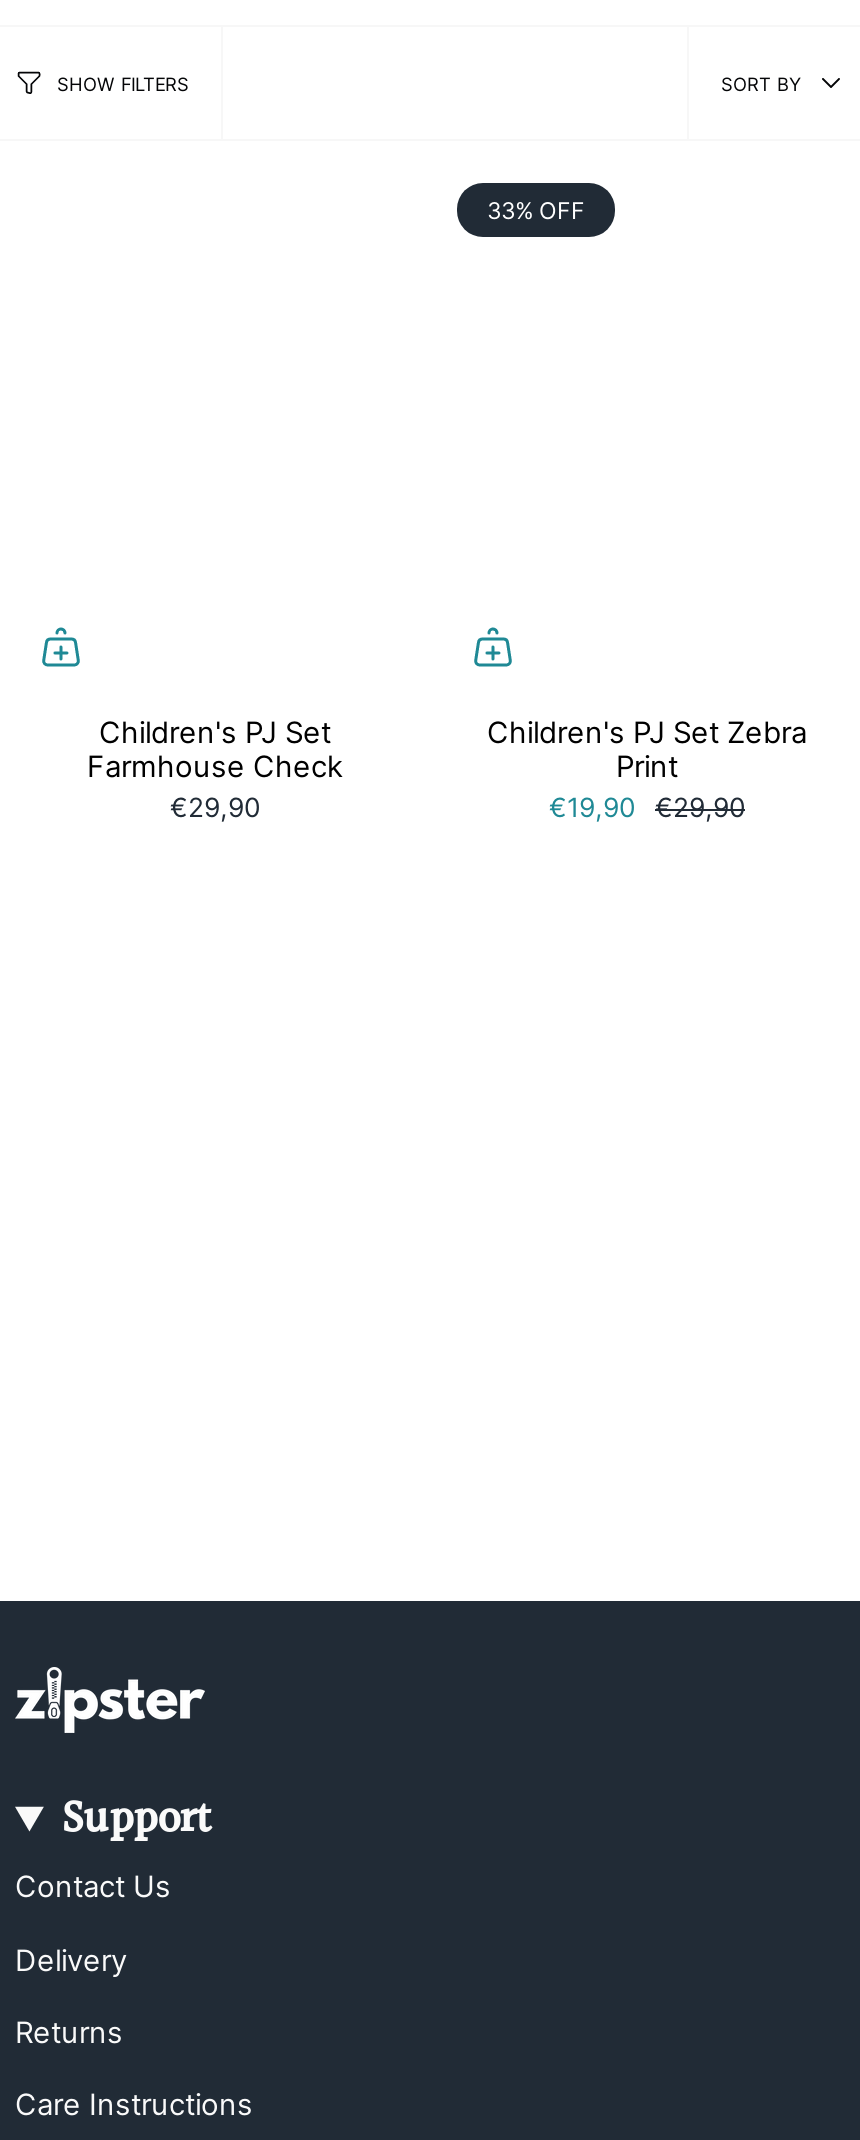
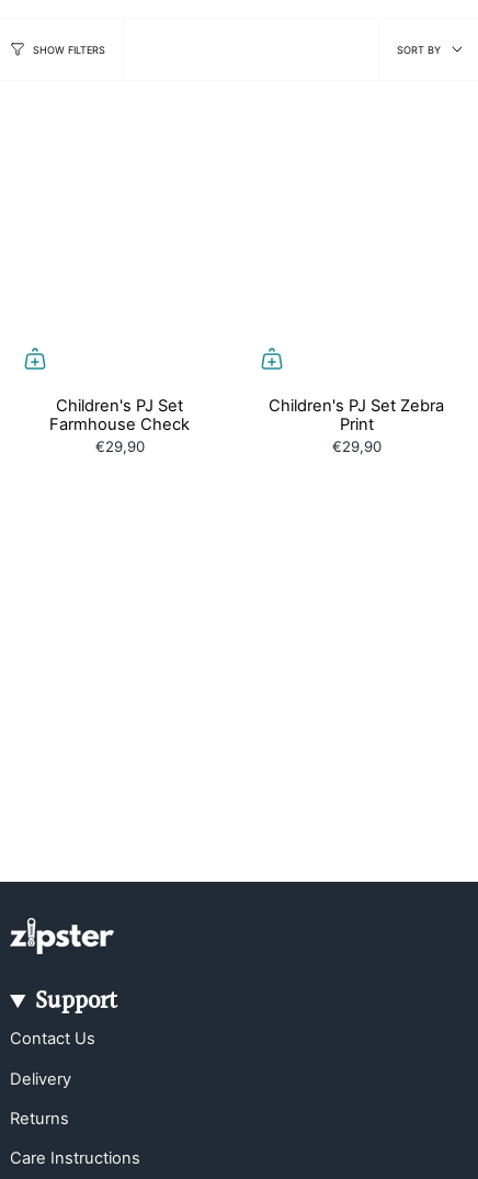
[487,196,585,224] 33% OFF -> none
[549,791,745,823] €19,90 €29,90 -> [332,438,381,455] €29,90

